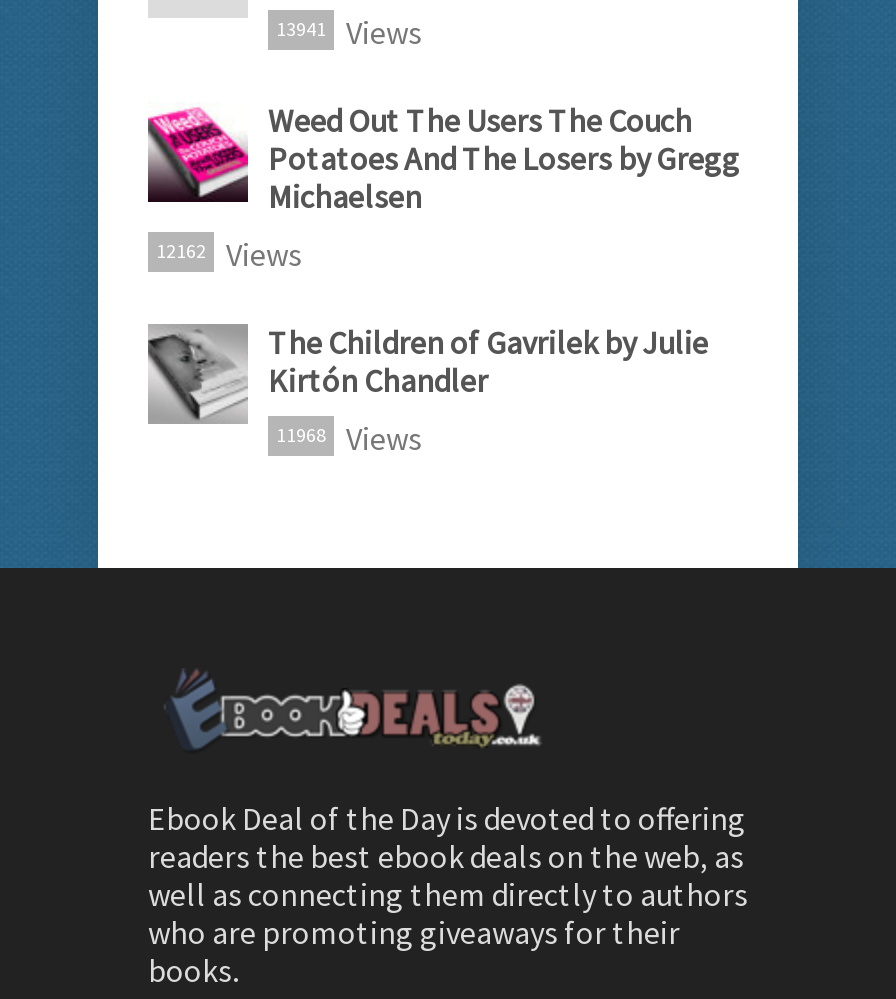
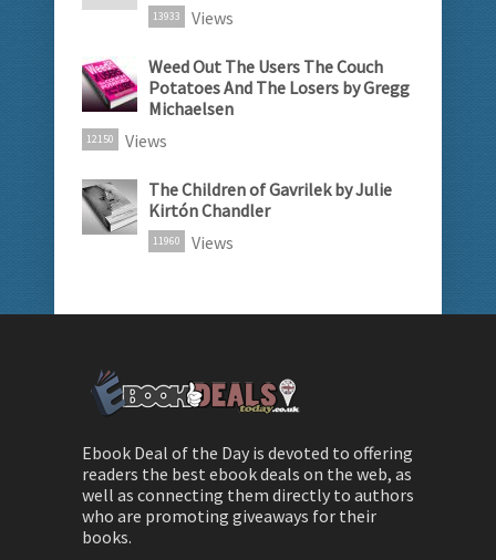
[276,12,422,52] 13941 Views -> [153,7,234,29] 13933 Views
[156,234,302,274] 12162 Views -> [86,130,167,152] 12150 Views
[276,418,422,458] 11968 Views -> [153,231,234,254] 11960 Views

